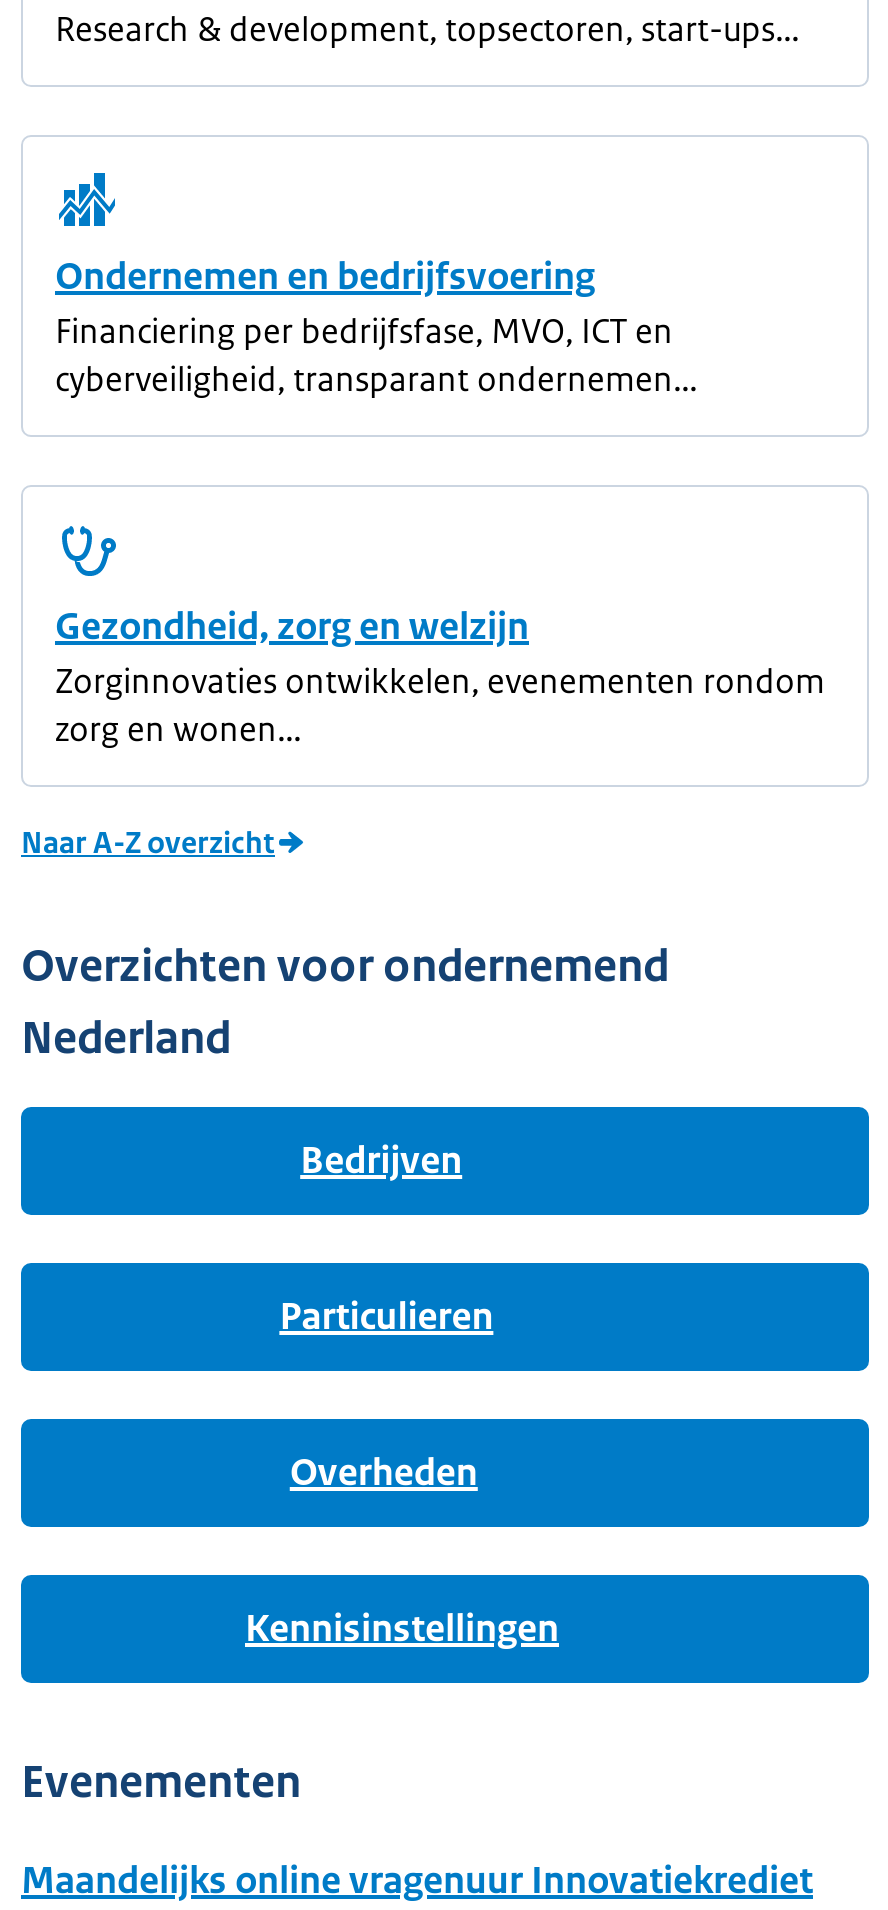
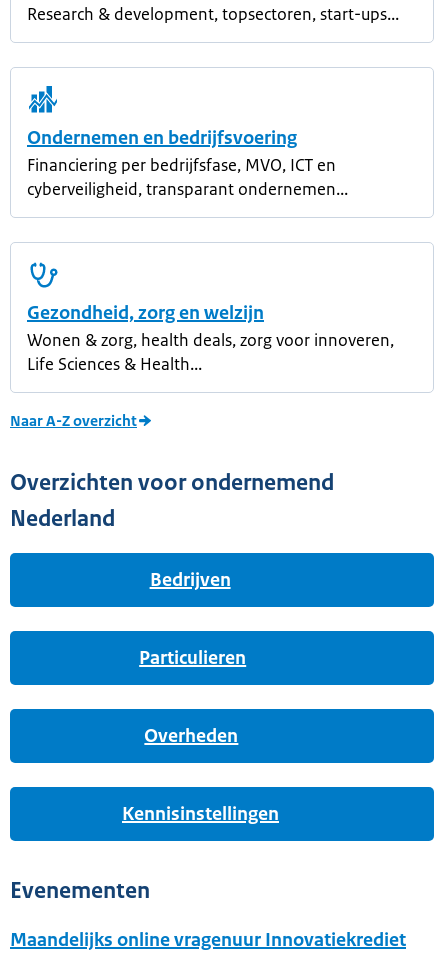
[55,659,825,751] Zorginnovaties ontwikkelen, evenementen rondom | zorg en wonen... -> [27,329,394,375] Wonen & zorg, health deals, zorg voor innoveren, | Life Sciences & Health...

